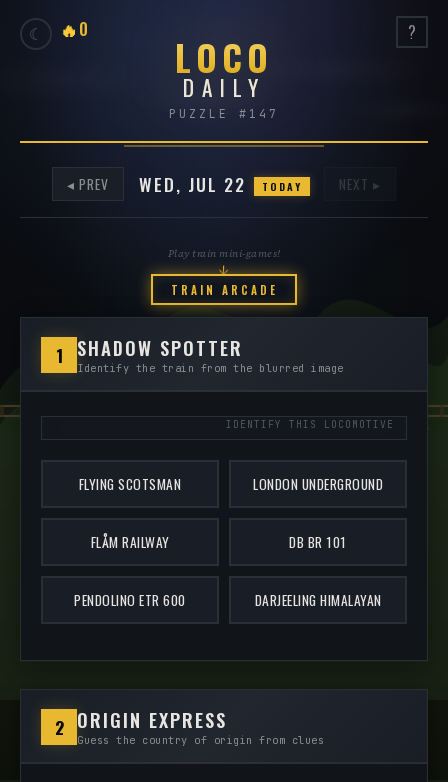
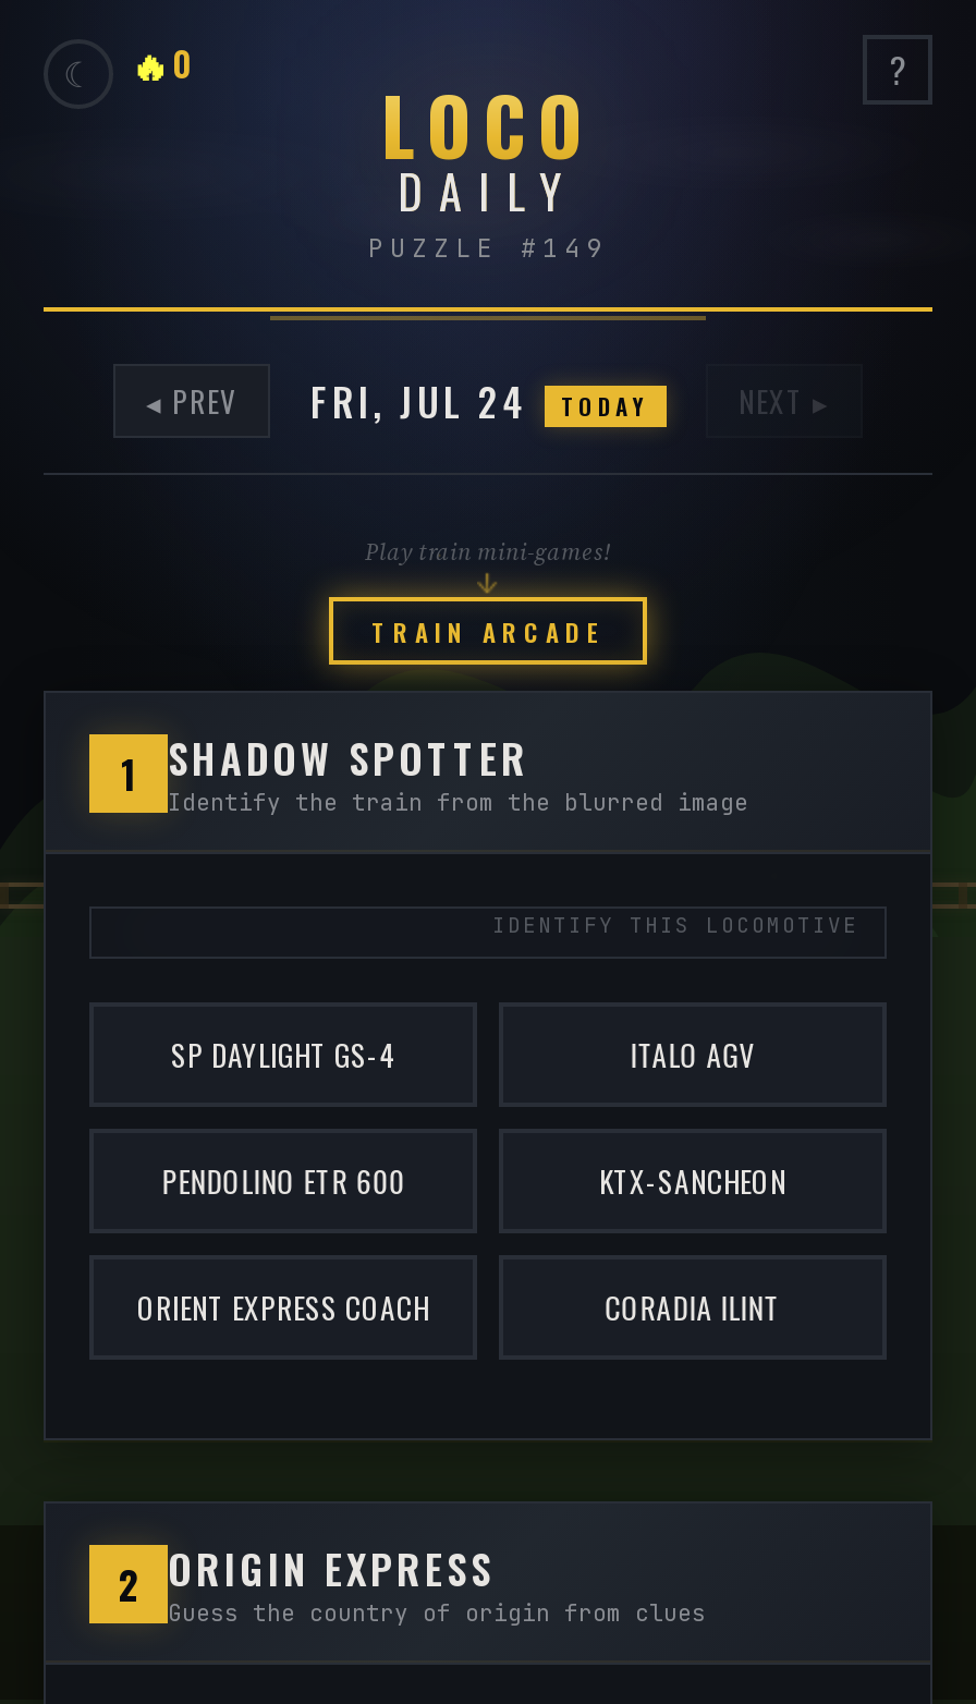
[169,106,279,121] PUZZLE #147 -> [368,231,608,264] PUZZLE #149
[138,171,245,197] WED, JUL 22 -> [310,373,526,429] FRI, JUL 24
[79,474,383,552] FLYING SCOTSMAN | LONDON UNDERGROUND | FLÅM RAILWAY | DB BR 101 -> [171,1033,756,1076] SP DAYLIGHT GS-4 | ITALO AGV
moved [74,590,186,610] -> [162,1159,405,1203]: PENDOLINO ETR 600
[254,590,381,610] DARJEELING HIMALAYAN -> [137,1159,786,1329] KTX-SANCHEON | ORIENT EXPRESS COACH | CORADIA ILINT

